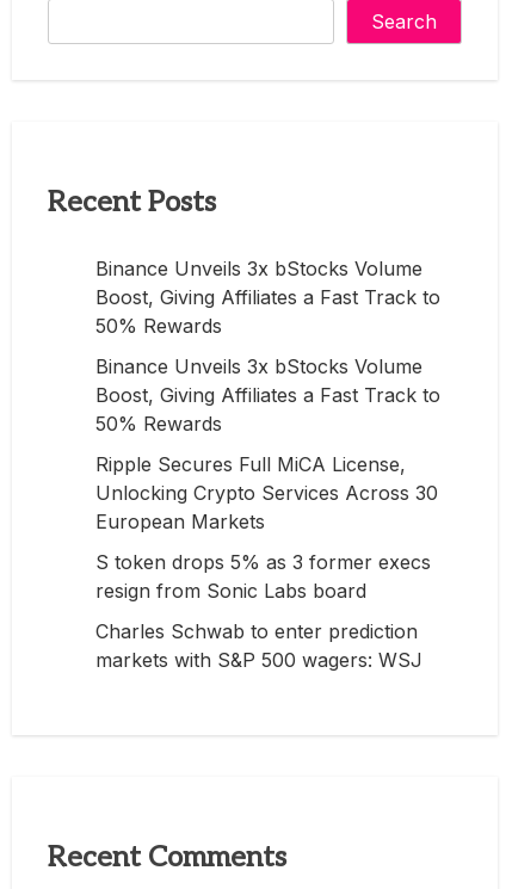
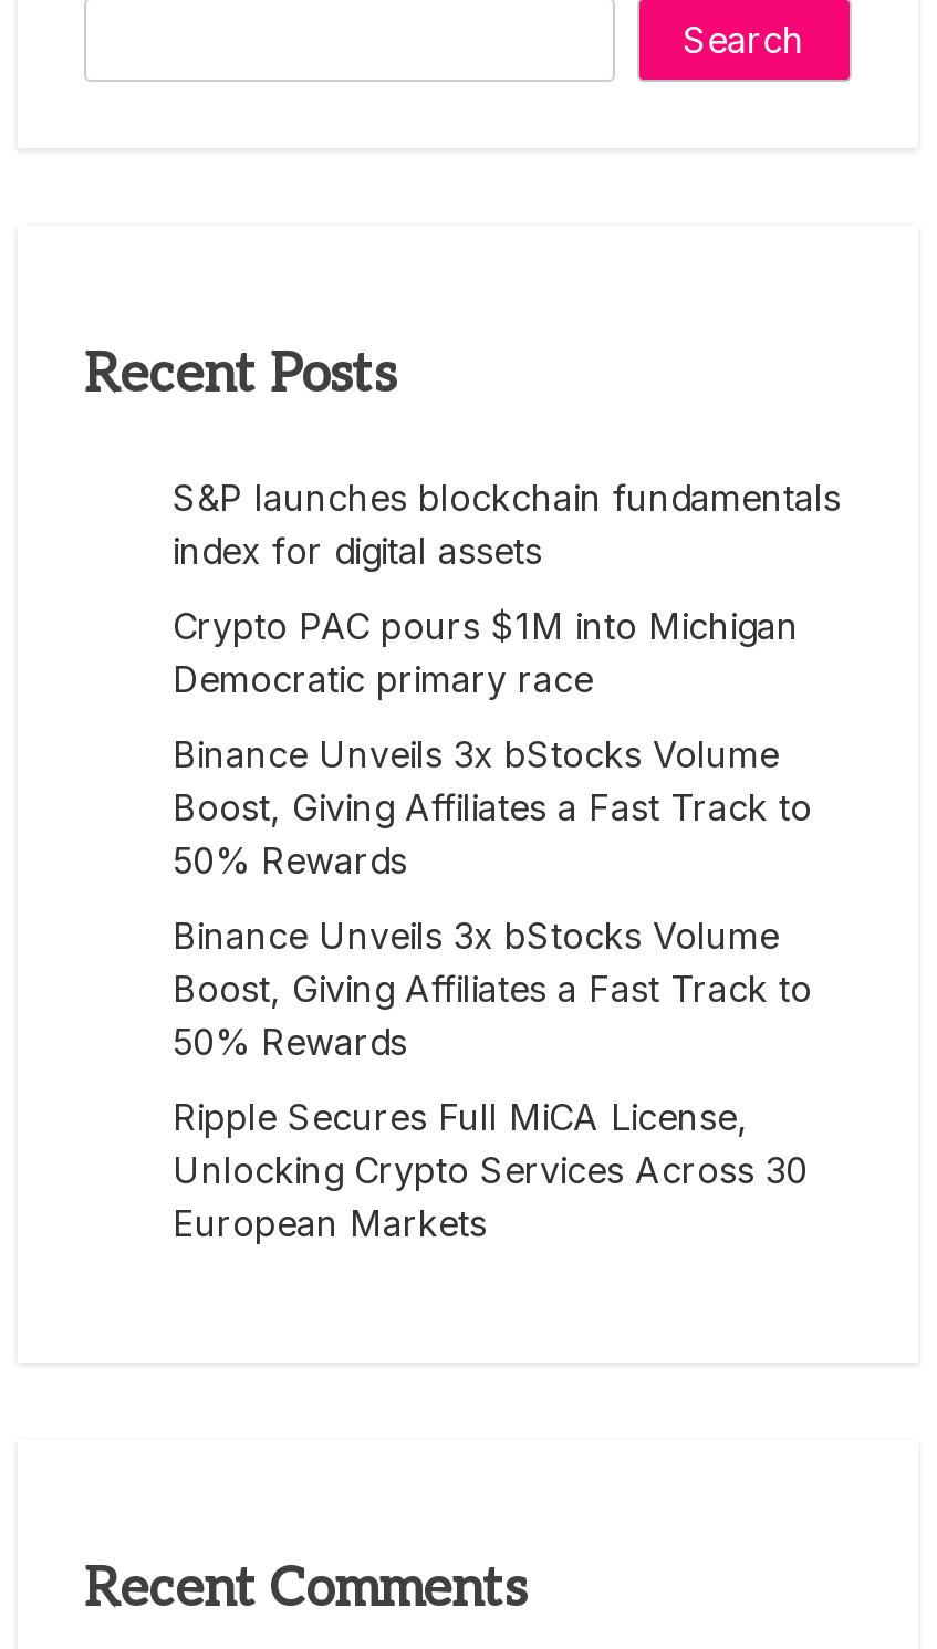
none -> [173,475,841,701] S&P launches blockchain fundamentals | index for digital assets | Crypto PAC pours $1M into Michigan | Democratic primary race
moved [95,256,440,533] -> [173,731,812,1245]: Binance Unveils 3x bStocks Volume | Boost, Giving Affiliates a Fast Track to | 50% Rewards | ... | Unlocking Crypto Services Across 30 | European Markets
[95,550,431,671] S token drops 5% as 3 former execs | resign from Sonic Labs board | Charles Schwab to enter prediction | markets with S&P 500 wagers: WSJ -> none

